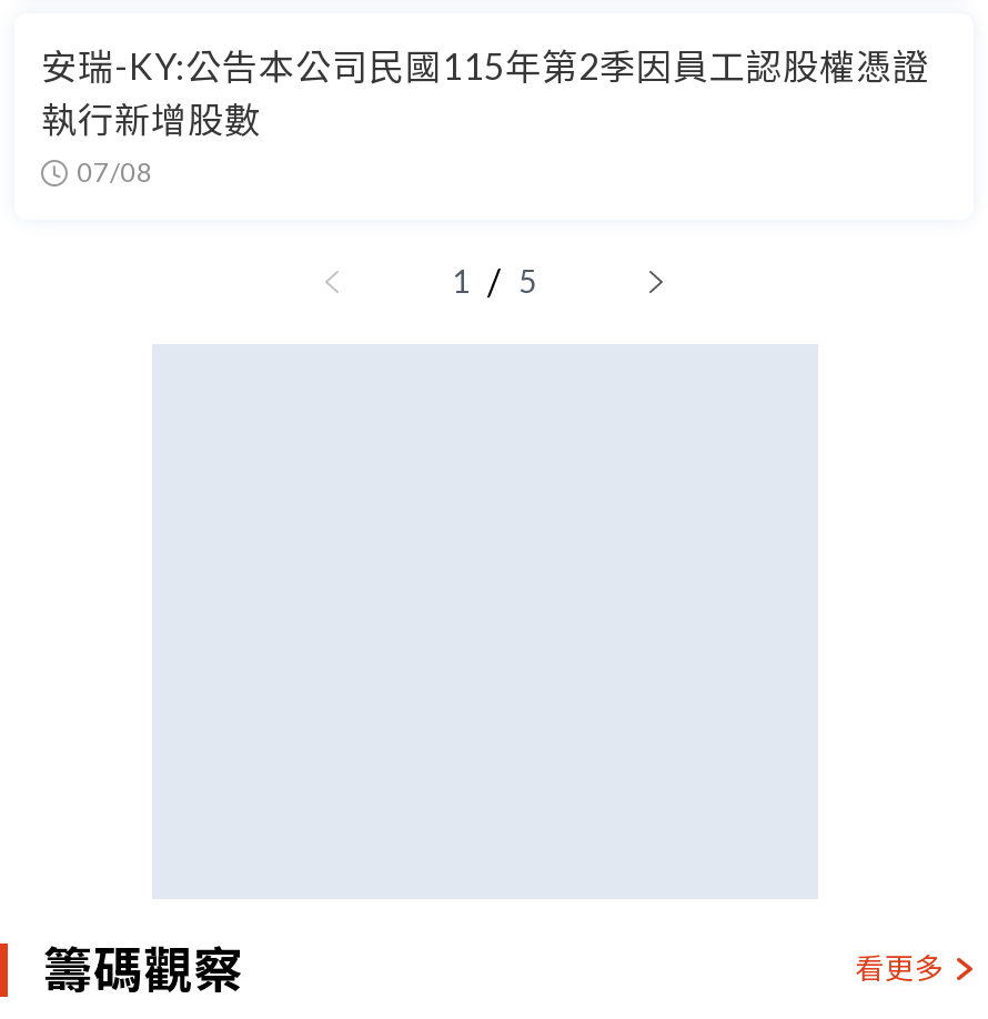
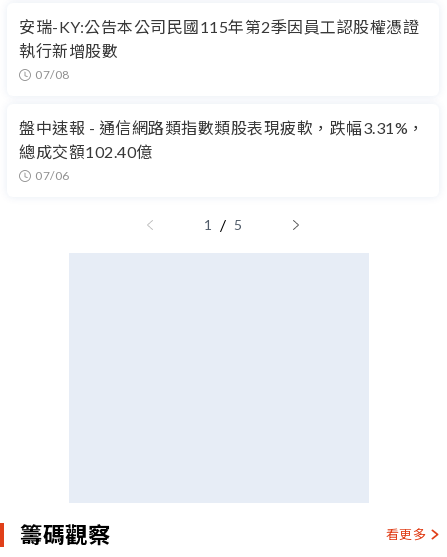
none -> [19,118,424,183] 盤中速報 - 通信網路類指數類股表現疲軟，跌幅3.31%， | 總成交額102.40億 | 07/06

